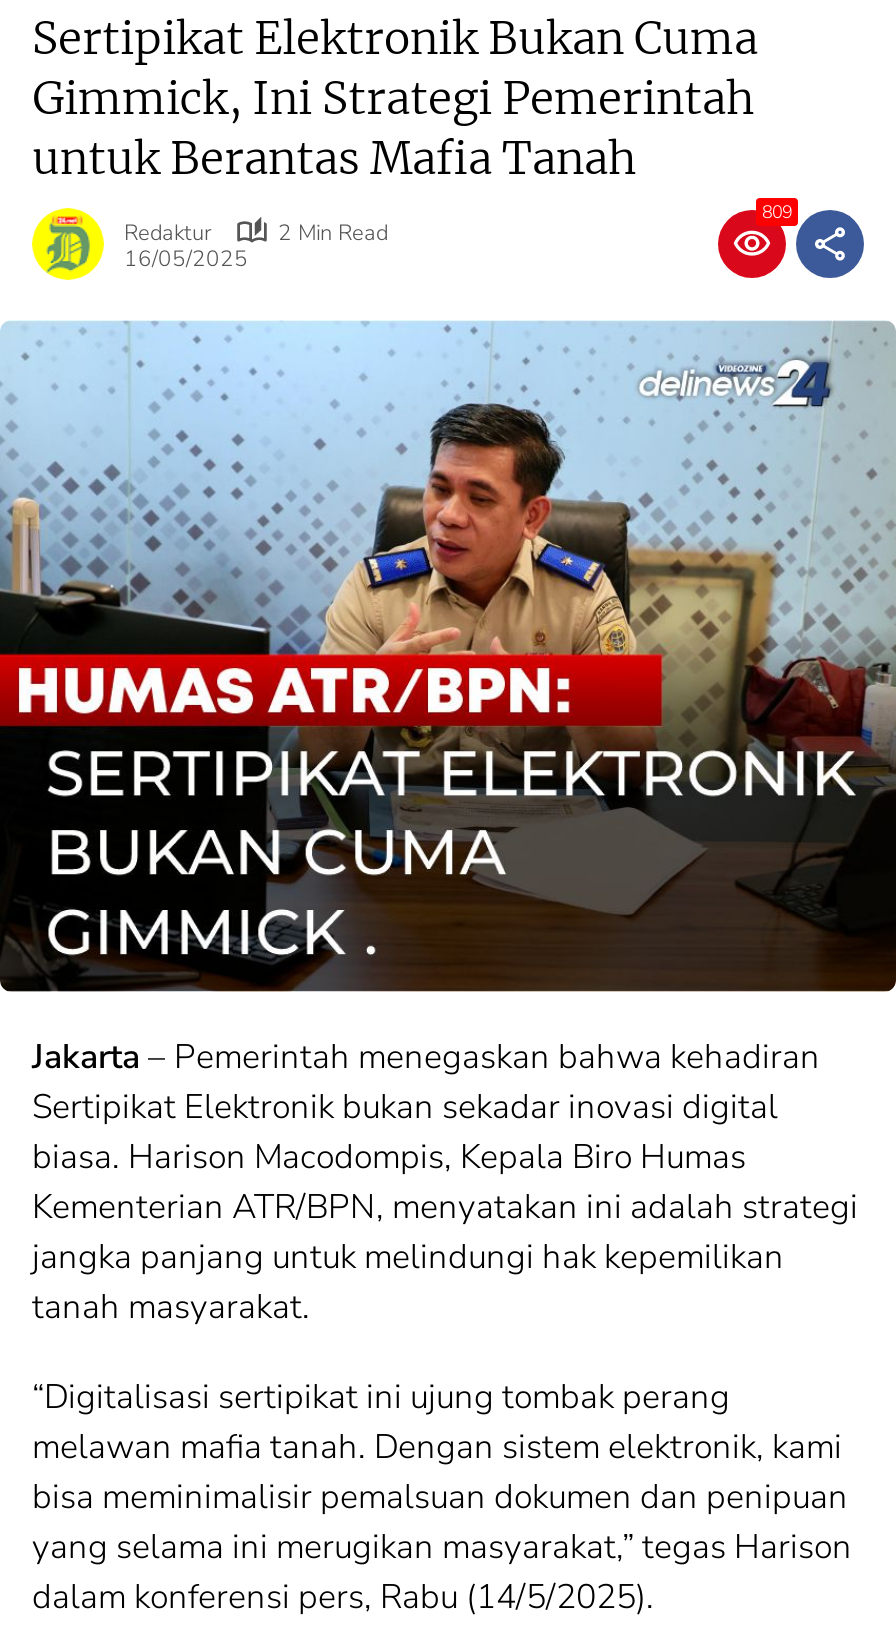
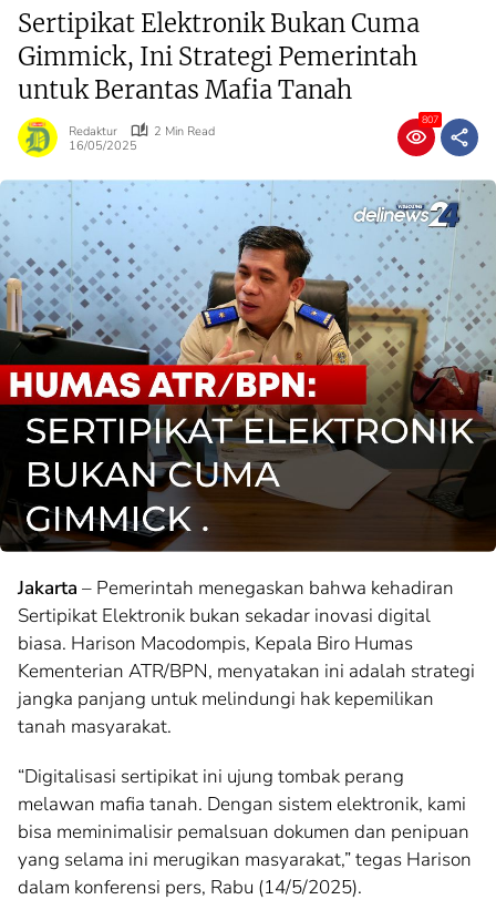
[762,199,792,223] 809 -> [422,113,438,126] 807

